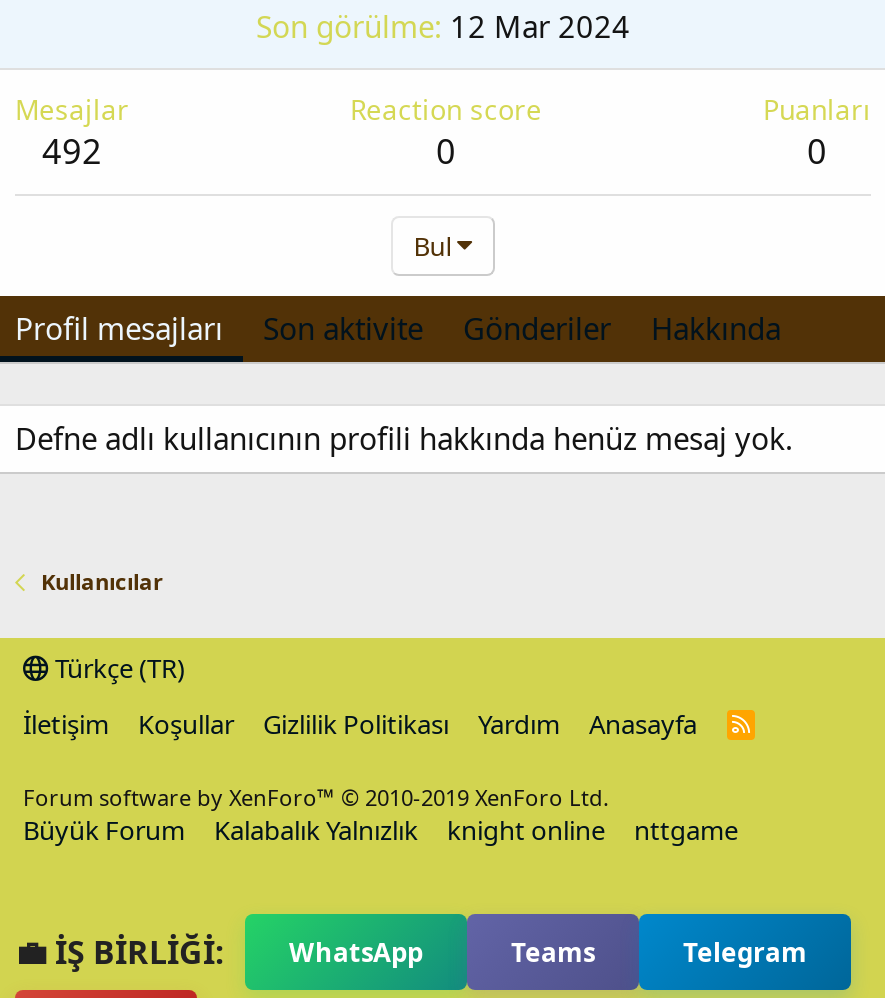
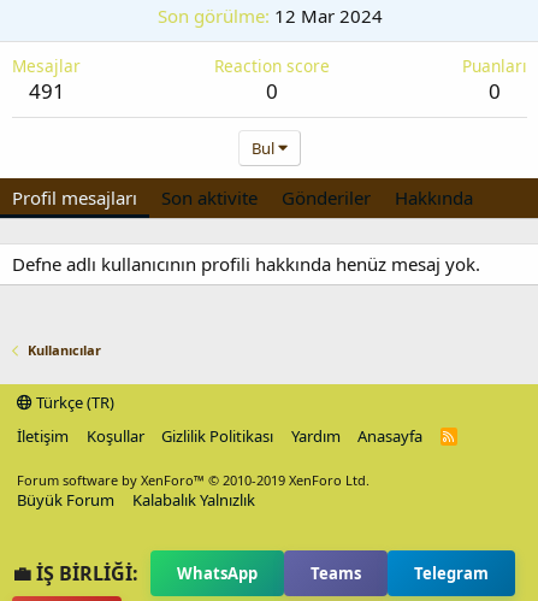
[42,128,102,174] 492 -> [28,77,64,105] 491
[447,812,738,848] knight online | nttgame -> none

